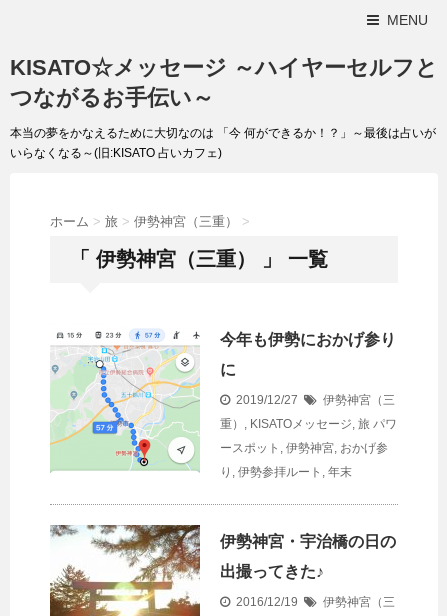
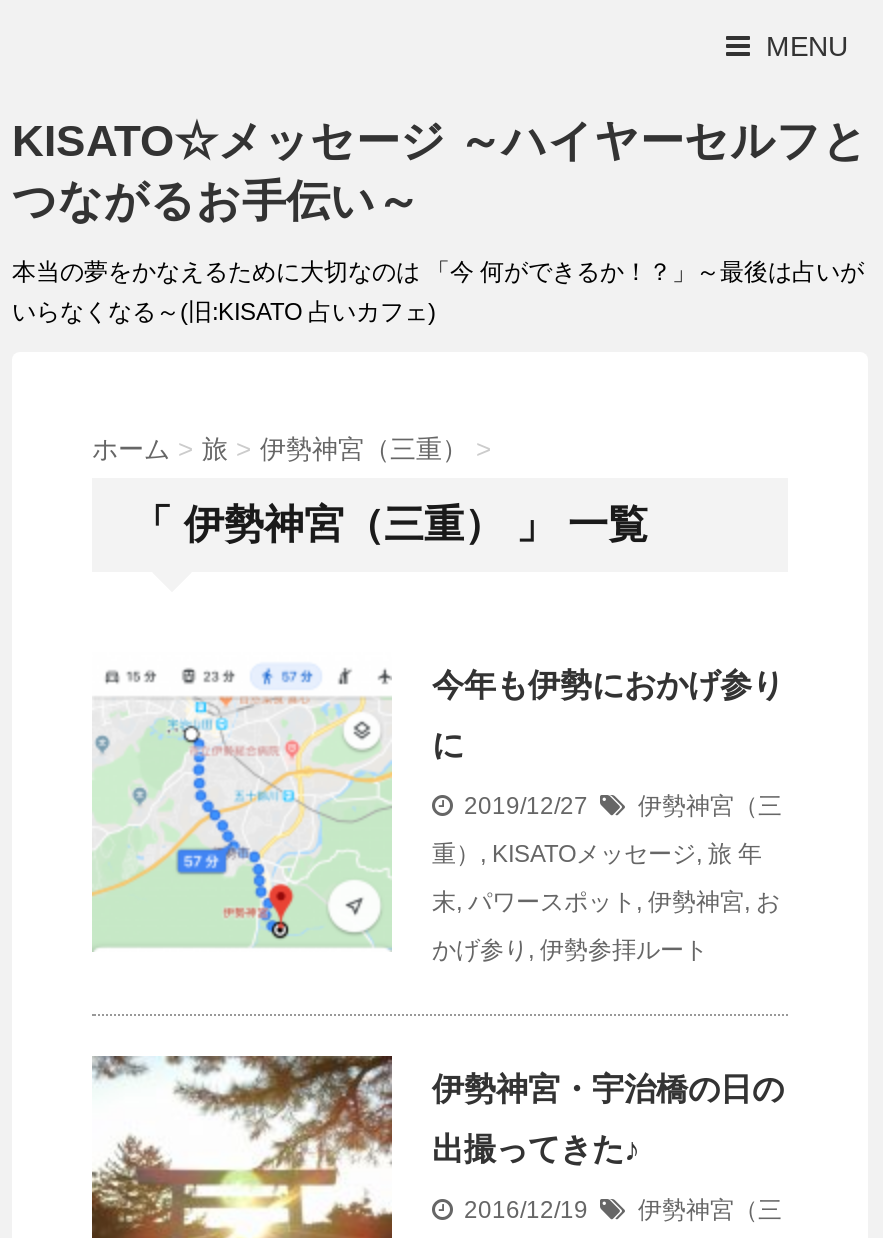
[220,417,397,431] 重）, KISATOメッセージ,旅 パワ -> [432,840,762,868] 重）, KISATOメッセージ,旅 年
[220,441,388,455] ースポット,伊勢神宮,おかげ参 -> [432,888,780,916] 末,パワースポット,伊勢神宮,お
[220,465,352,479] り,伊勢参拝ルート,年末 -> [432,936,708,964] かげ参り,伊勢参拝ルート

